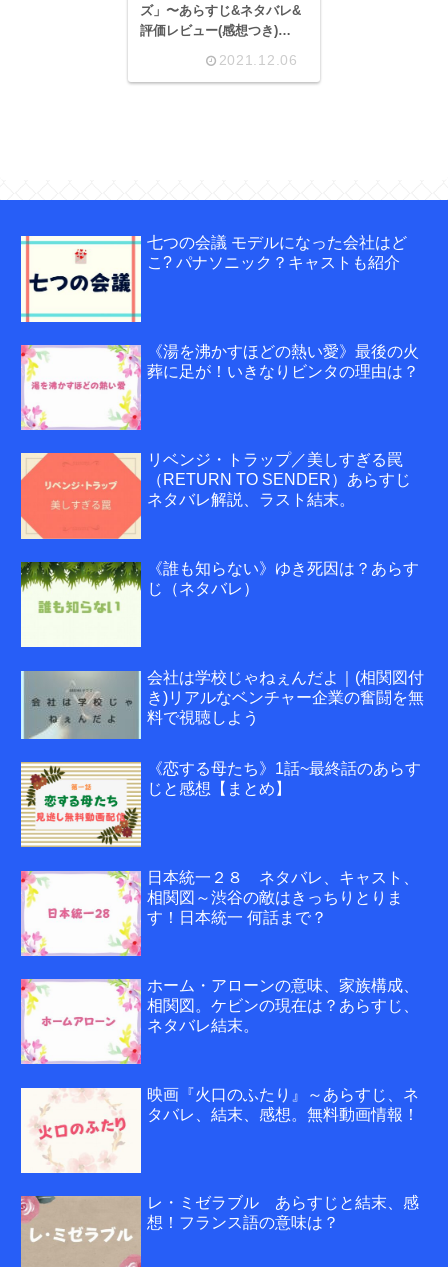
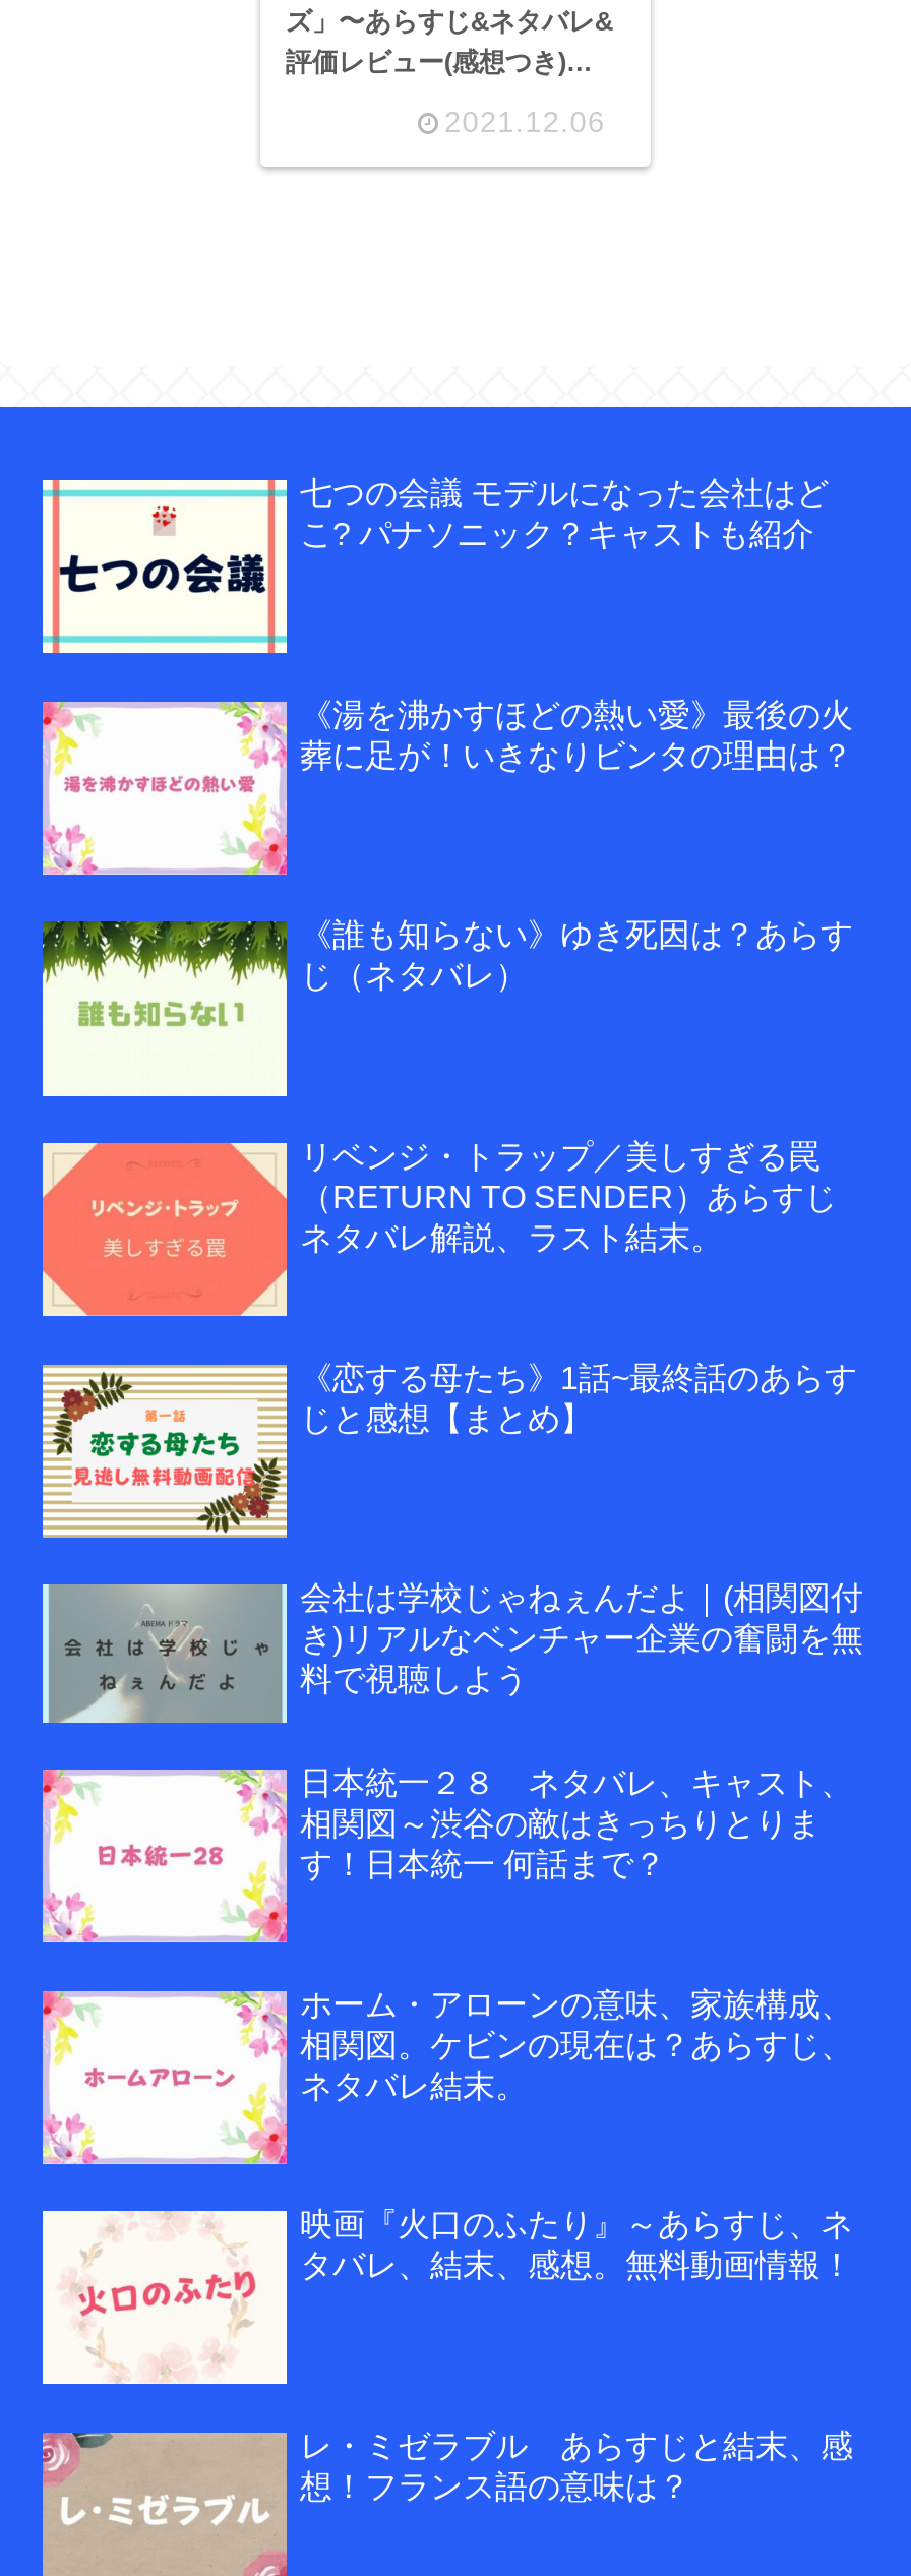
moved [147,451,411,508] -> [300,1139,837,1255]: リベンジ・トラップ／美しすぎる罠 | （RETURN TO SENDER）あらすじ | ネタバレ解説、ラスト結末。
moved [20,560,419,648] -> [41,918,853,1096]: [image] | 《誰も知らない》ゆき死因は？あらす | じ（ネタバレ）
moved [147,669,424,726] -> [300,1581,863,1697]: 会社は学校じゃねぇんだよ｜(相関図付 | き)リアルなベンチャー企業の奮闘を無 | 料で視聴しよう
moved [20,760,421,848] -> [41,1360,857,1540]: [image] | 《恋する母たち》1話~最終話のあらす | じと感想【まとめ】

